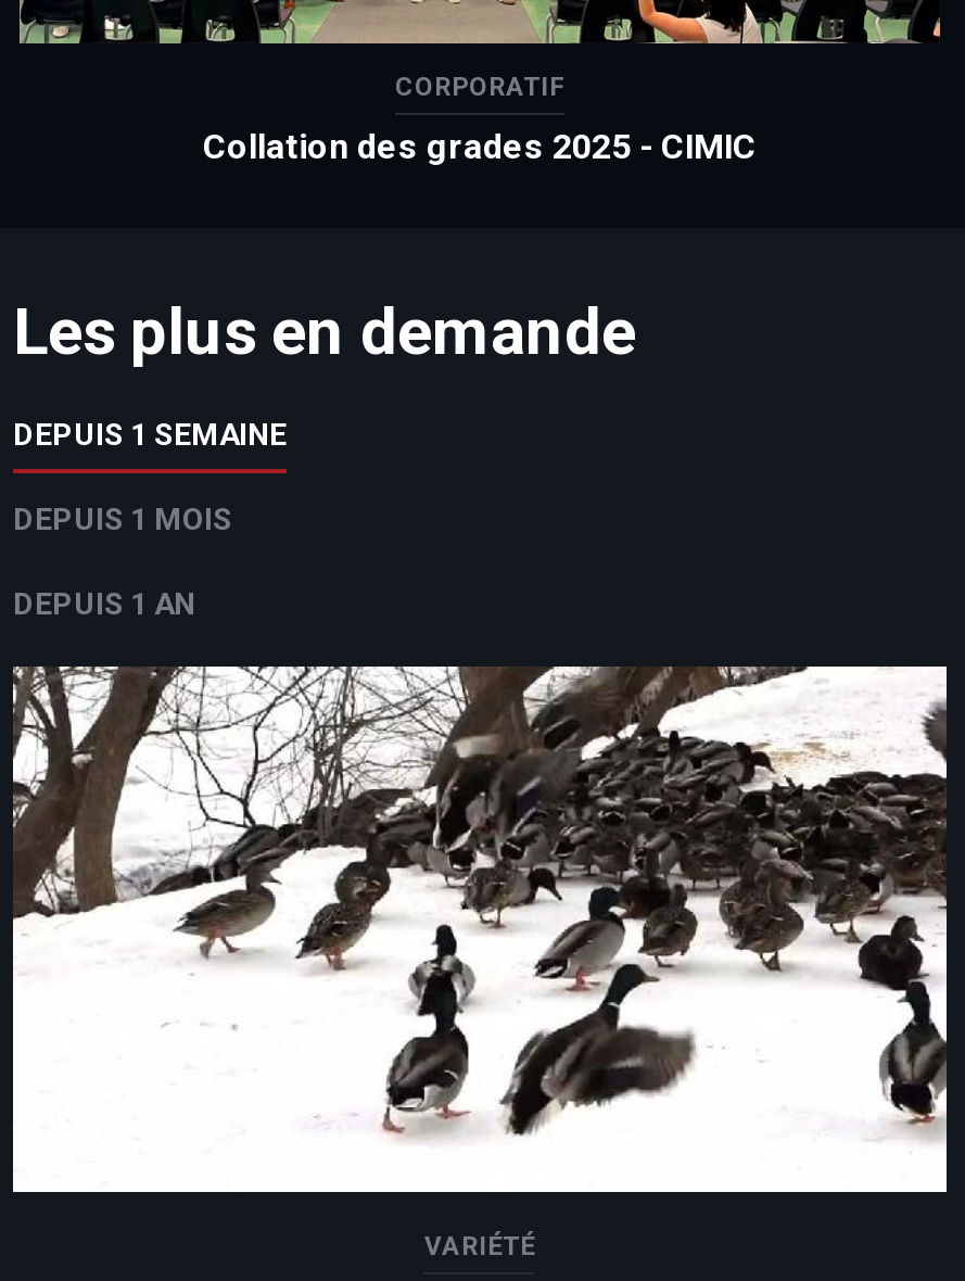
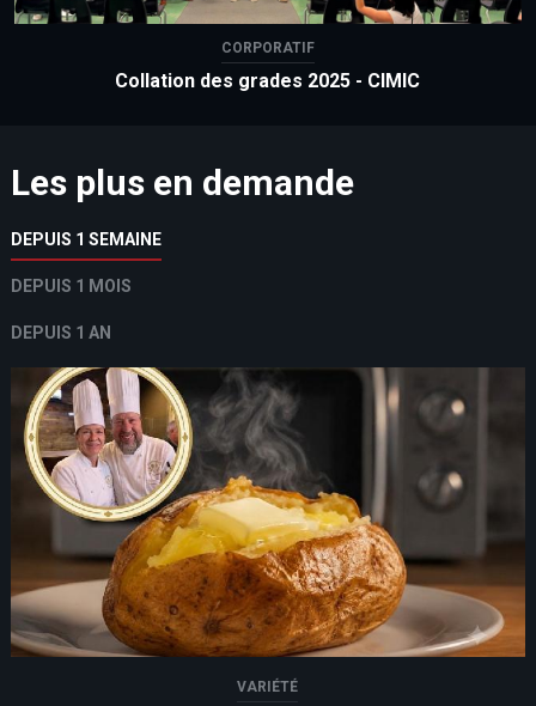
[11,664,949,1194] [image] -> [11,366,526,658] [image]

